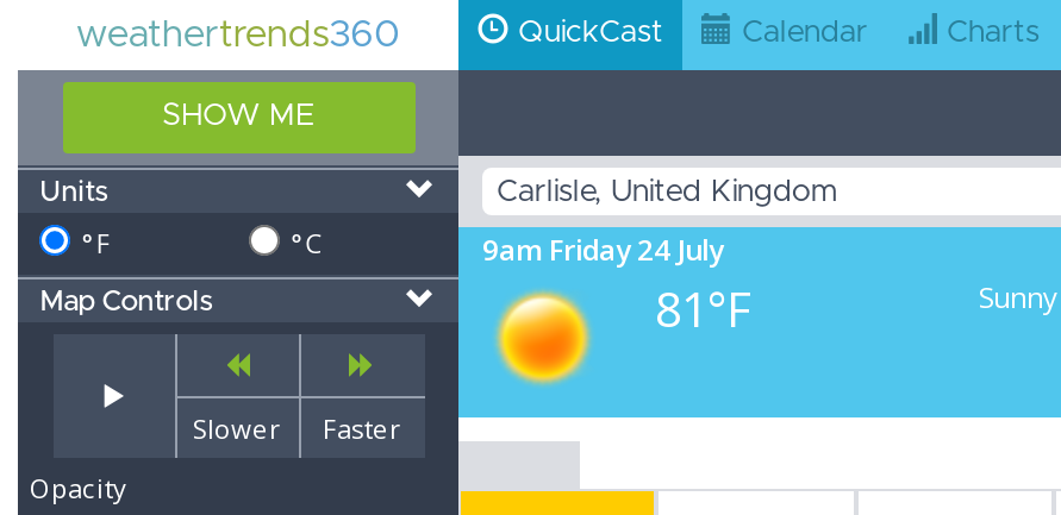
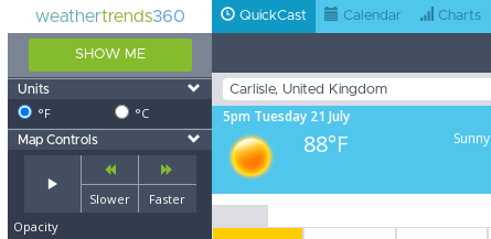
[482,230,750,341] 9am Friday 24 July | 81°F -> [223,107,350,159] 5pm Tuesday 21 July | 88°F

